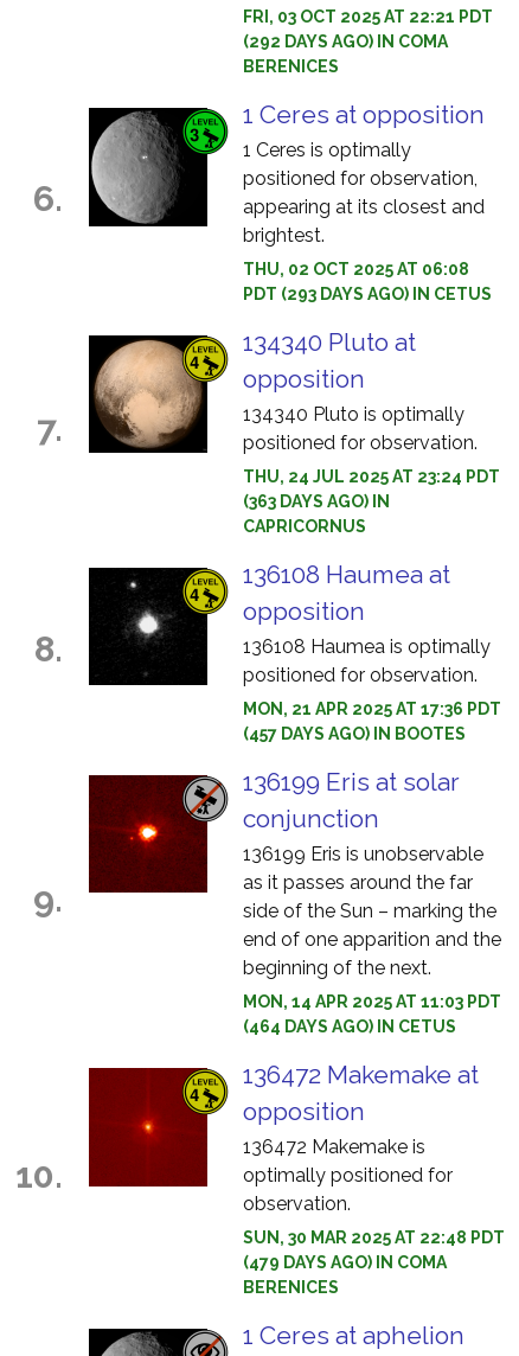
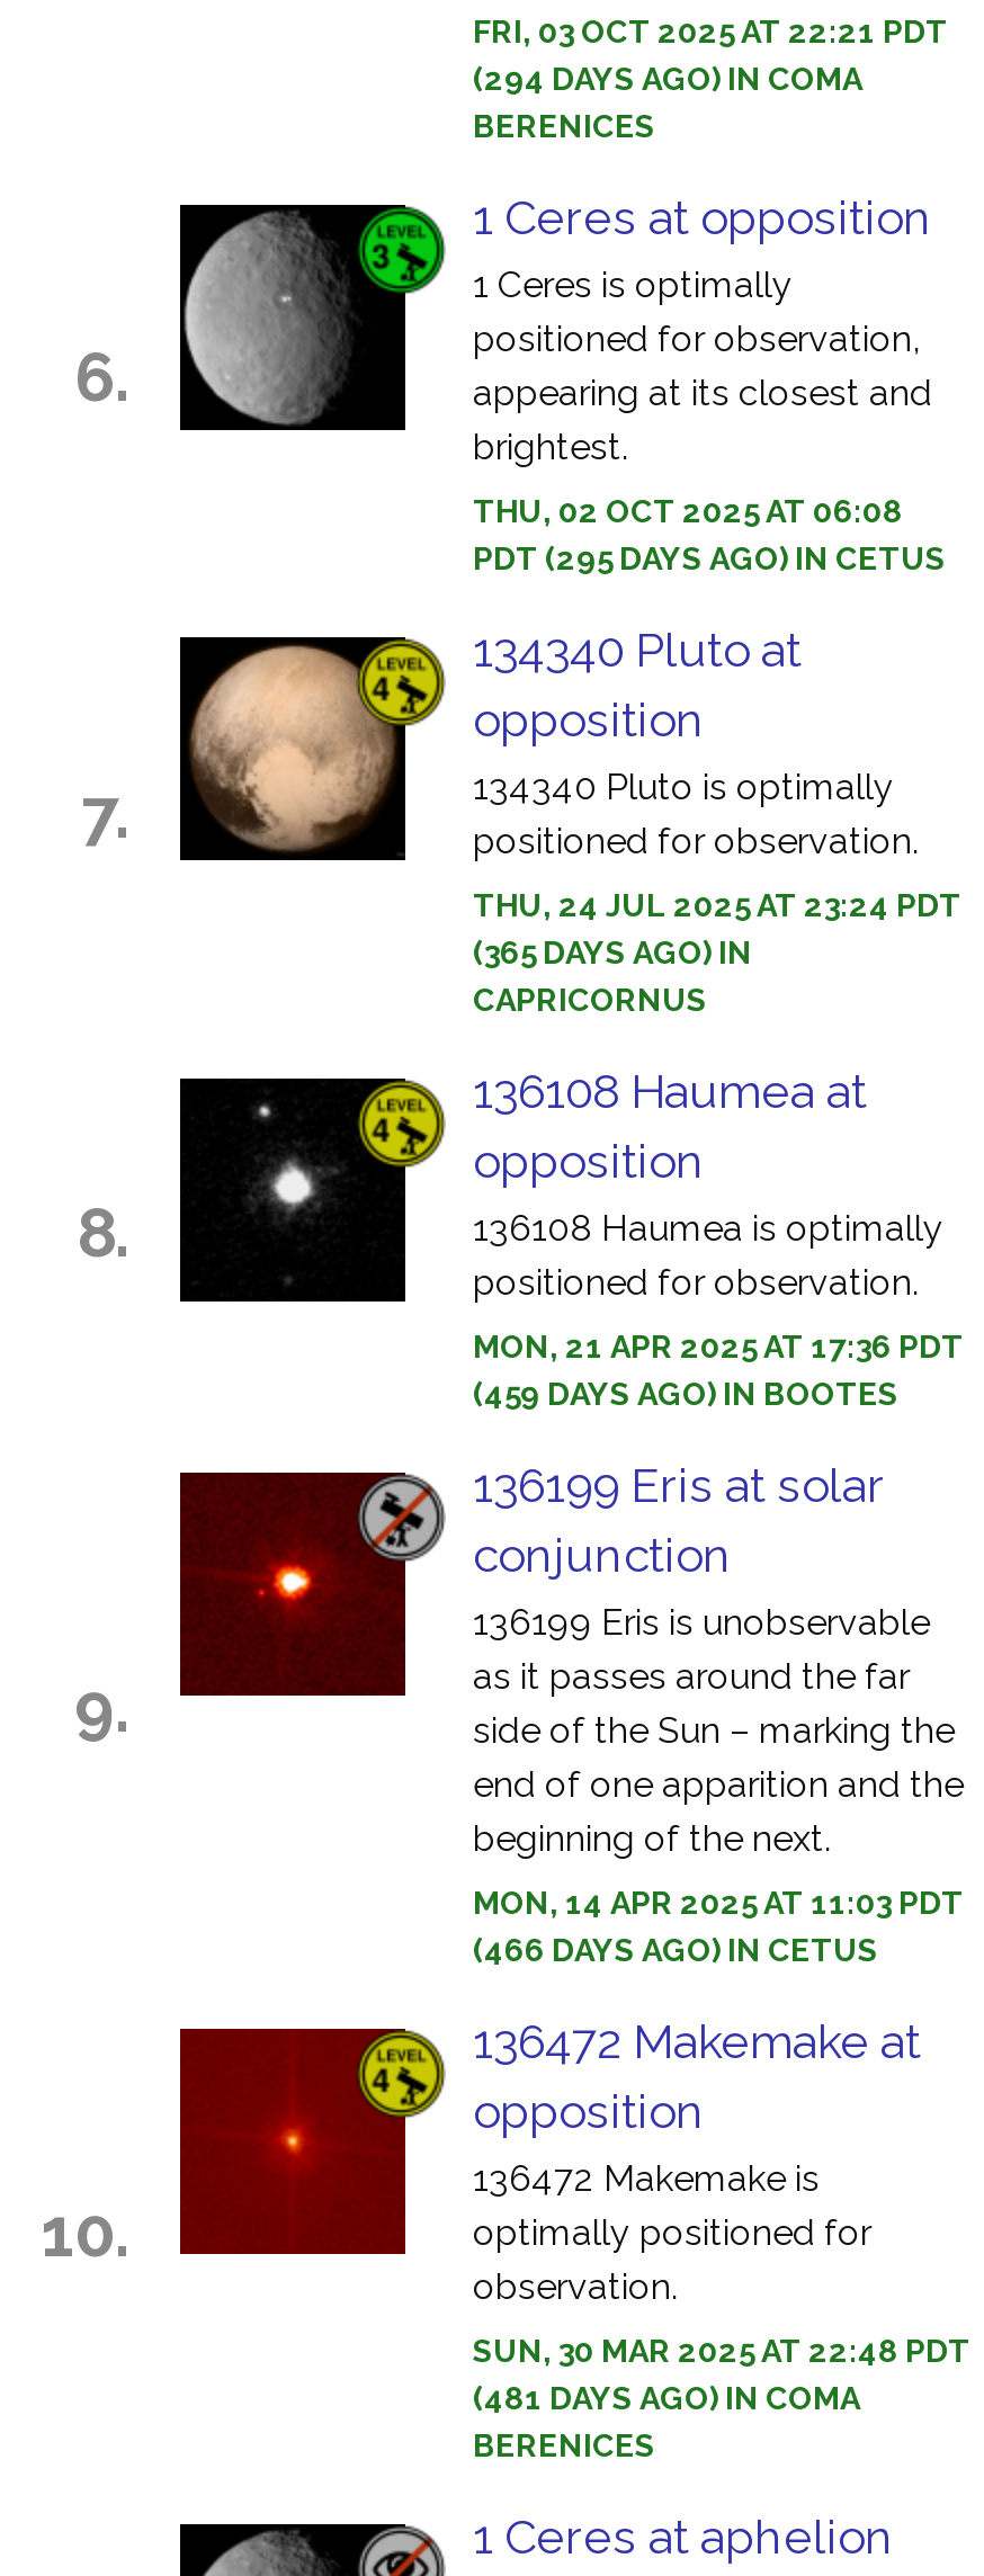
[243,32,448,51] (292 DAYS AGO) IN COMA -> [473,61,862,97] (294 DAYS AGO) IN COMA
[243,284,492,303] PDT (293 DAYS AGO) IN CETUS -> [473,540,946,576] PDT (295 DAYS AGO) IN CETUS
[243,492,390,511] (363 DAYS AGO) IN -> [473,934,752,971] (365 DAYS AGO) IN
[243,724,466,743] (457 DAYS AGO) IN BOOTES -> [473,1376,898,1412] (459 DAYS AGO) IN BOOTES
[243,1017,456,1036] (464 DAYS AGO) IN CETUS -> [473,1932,878,1968] (466 DAYS AGO) IN CETUS
[243,1253,447,1272] (479 DAYS AGO) IN COMA -> [473,2380,860,2416] (481 DAYS AGO) IN COMA

